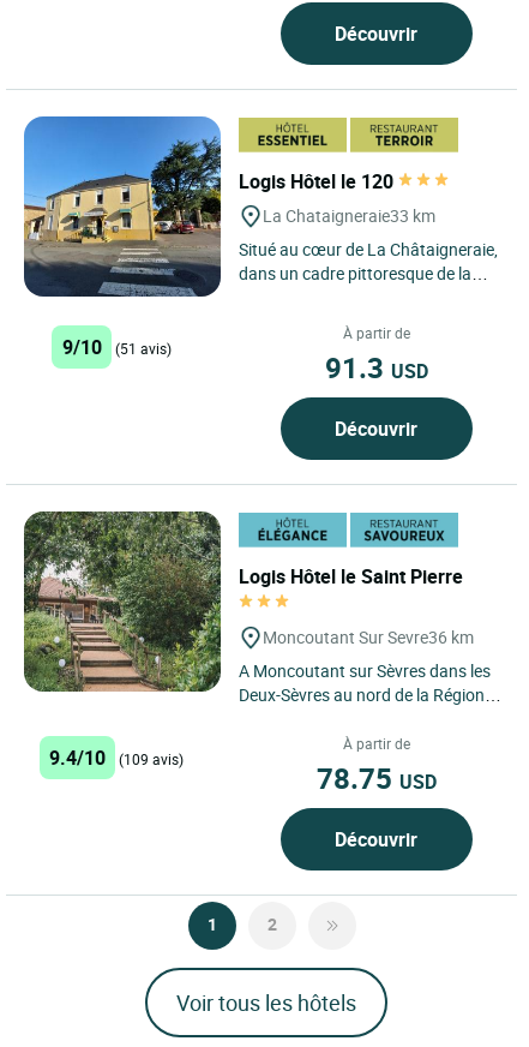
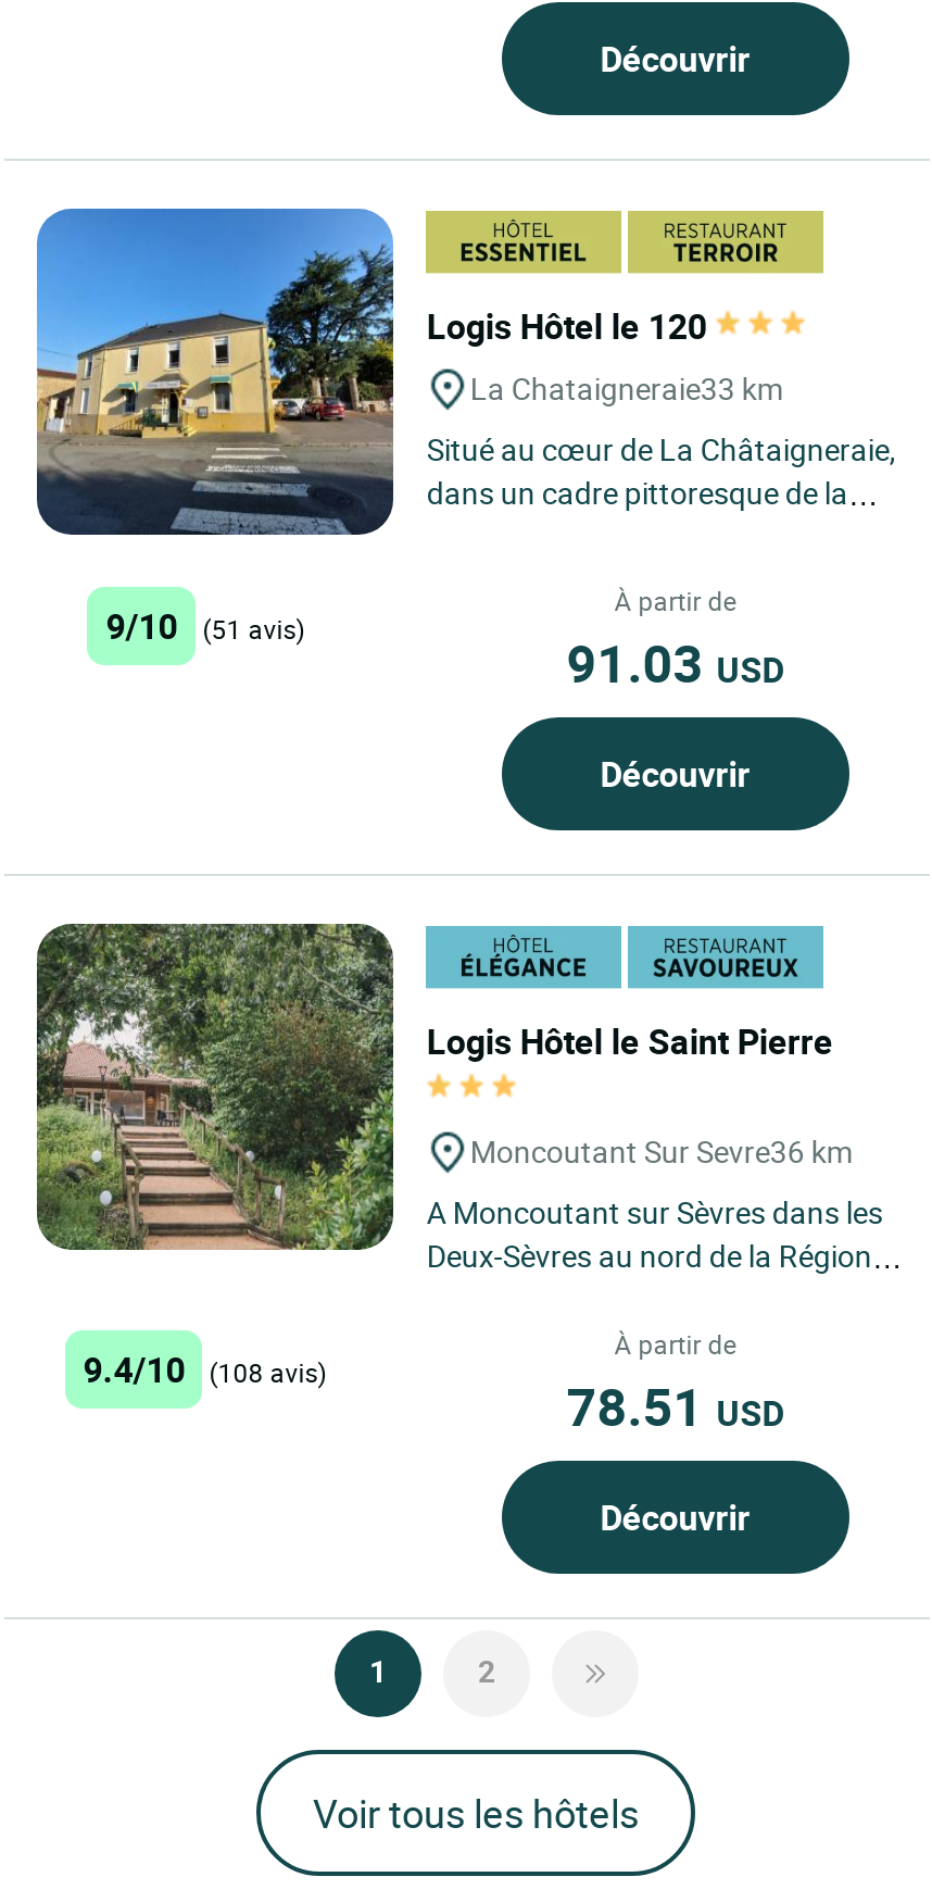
[325,348,428,386] 91.3 USD -> [566,628,784,697] 91.03 USD
[49,745,184,771] 9.4/10 (109 avis) -> [83,1347,326,1394] 9.4/10 (108 avis)
[316,759,436,798] 78.75 USD -> [566,1373,784,1442] 78.51 USD

